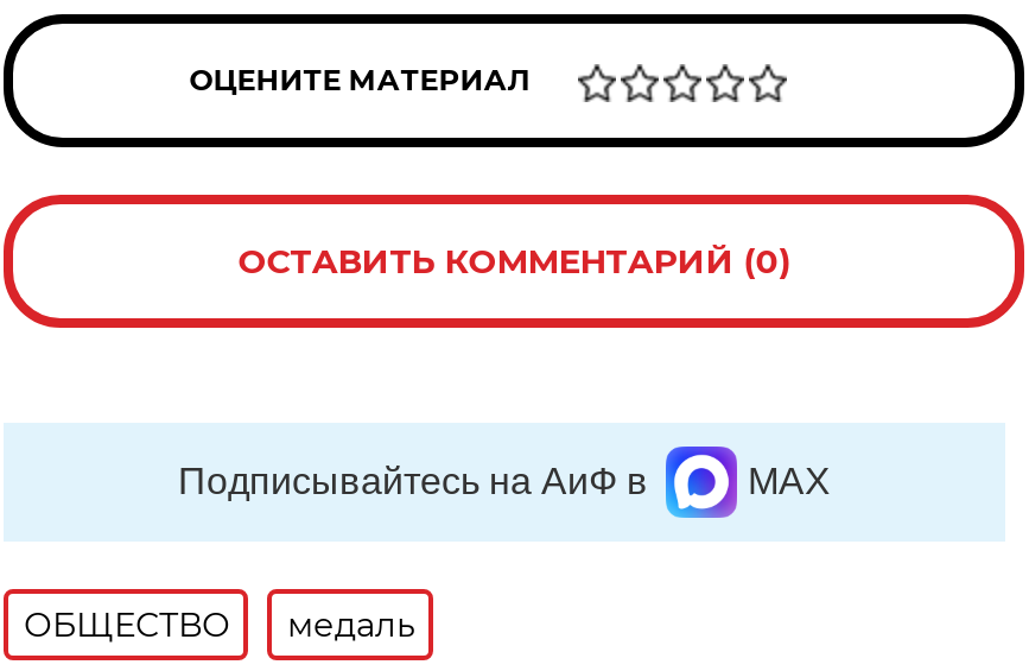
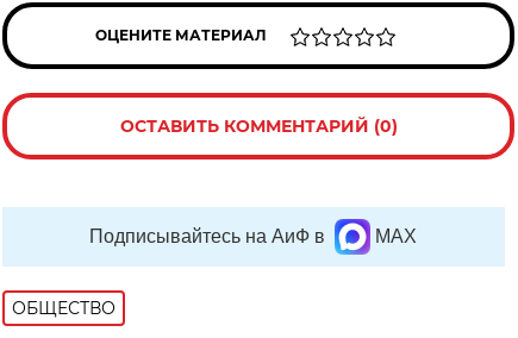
[287,603,415,646] медаль -> none

